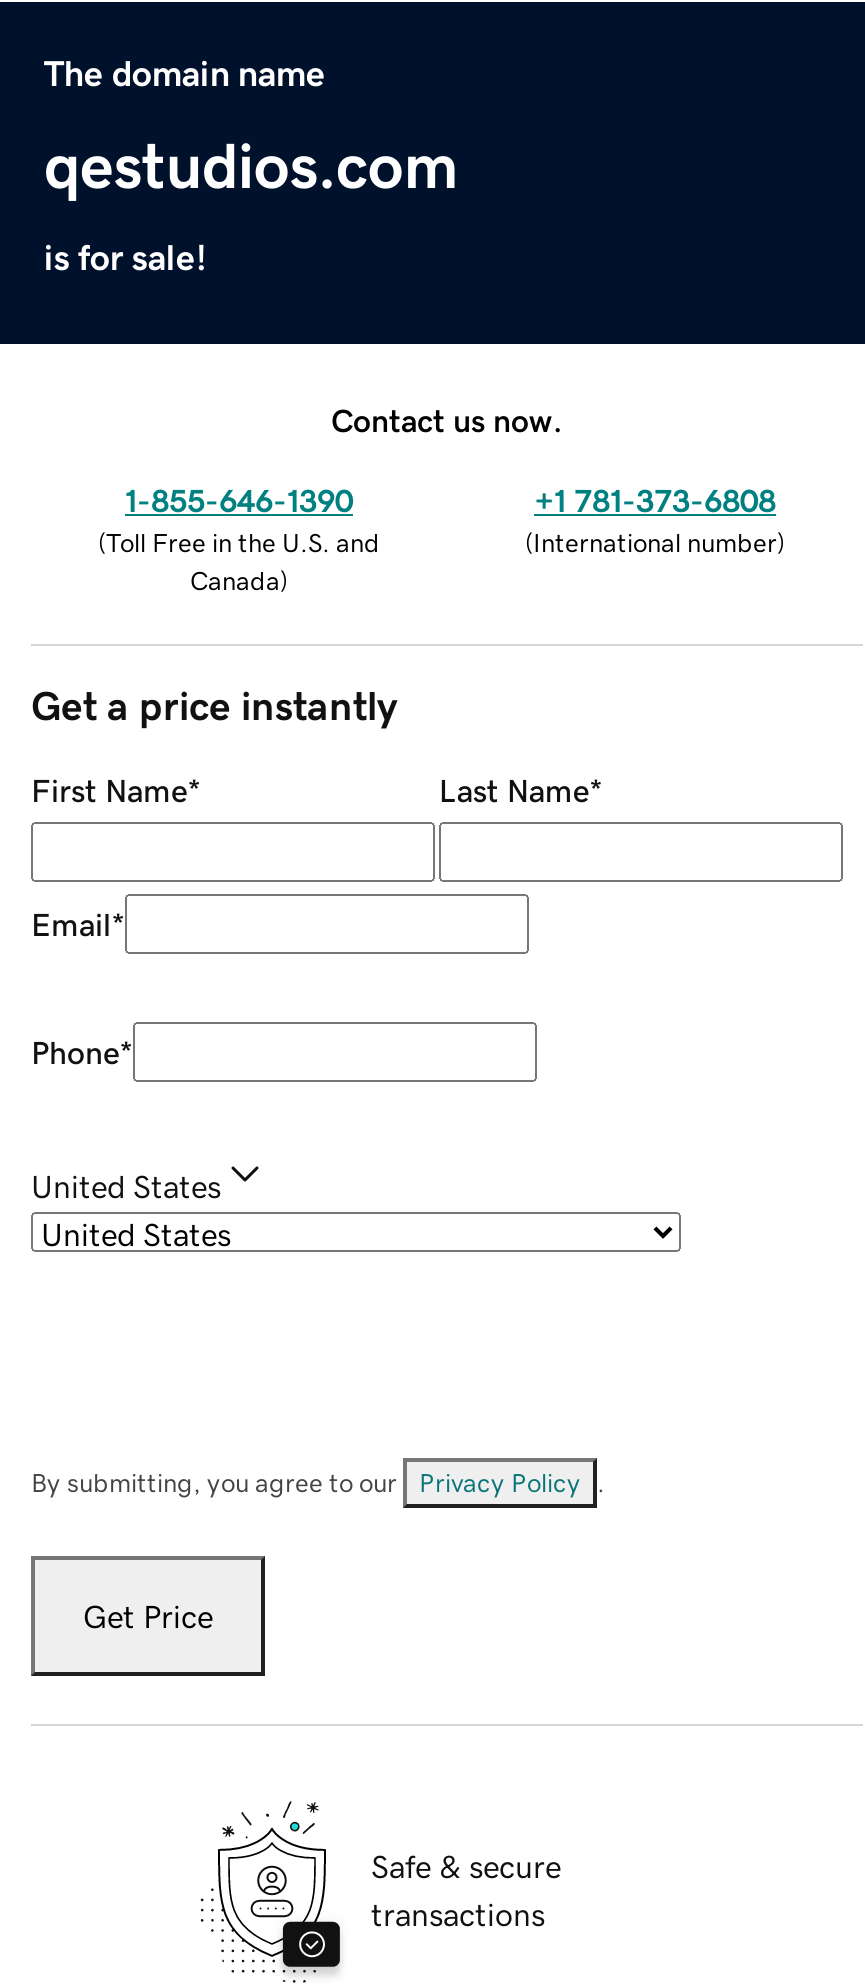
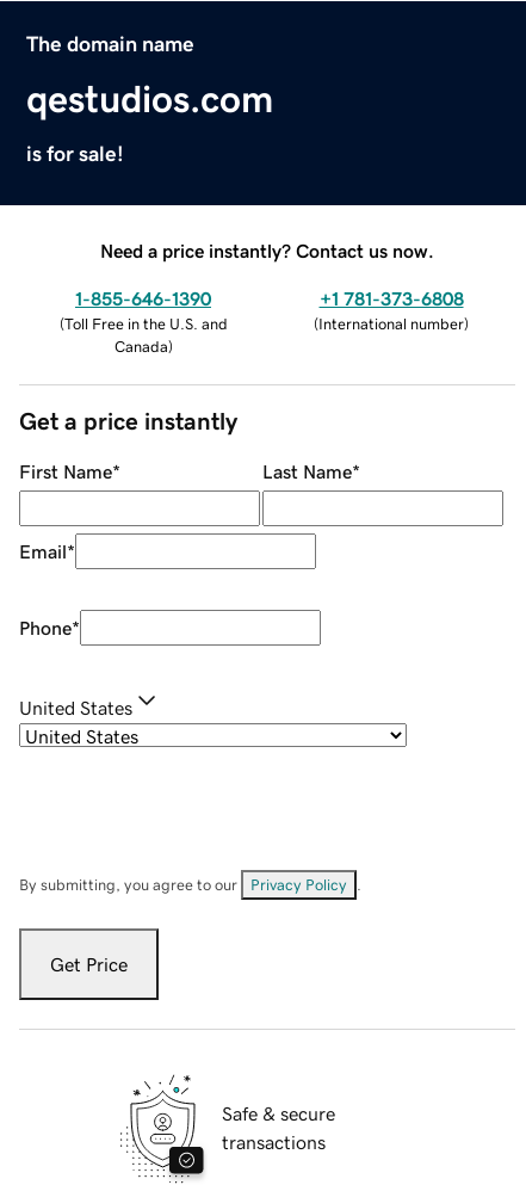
[331,403,563,435] Contact us now. -> [100,241,434,260] Need a price instantly? Contact us now.

